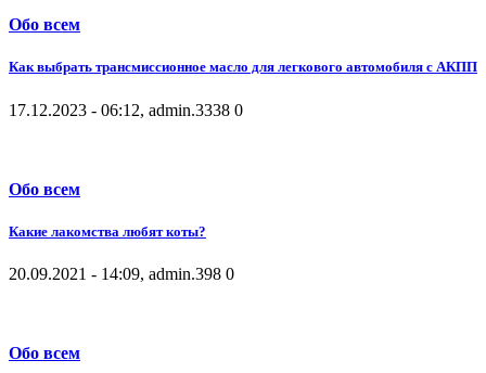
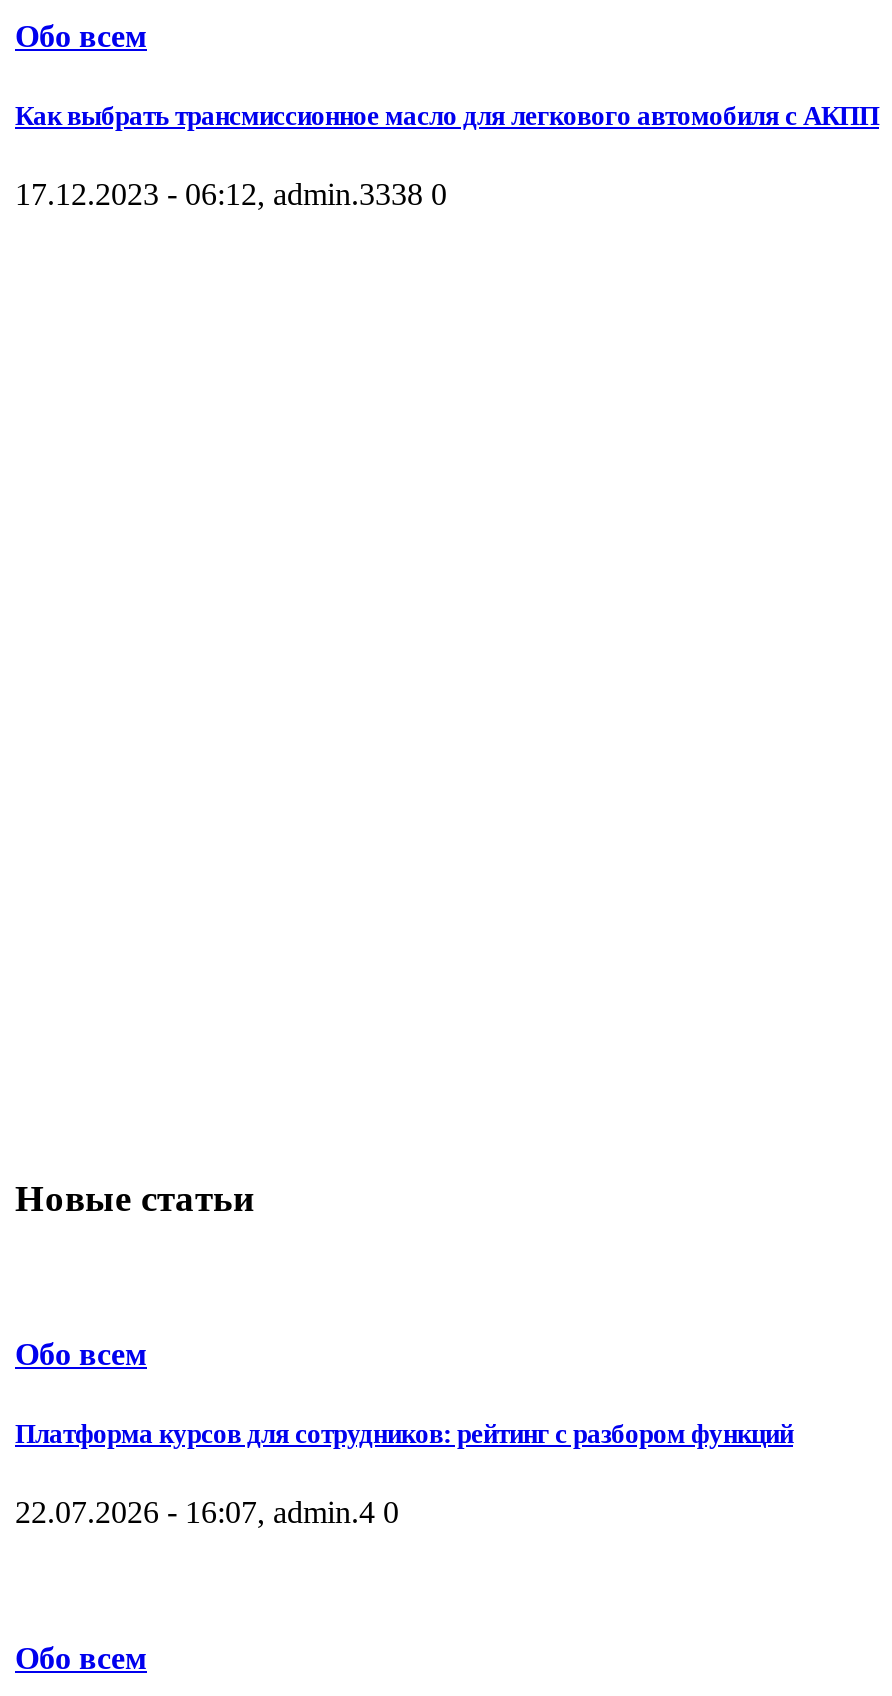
none -> [15,1177,255,1219] Новые статьи
[9,223,206,240] Какие лакомства любят коты? -> [15,1418,793,1448] Платформа курсов для сотрудников: рейтинг с разбором функций
[9,265,234,283] 20.09.2021 - 14:09, admin.398 0 -> [15,1494,399,1528] 22.07.2026 - 16:07, admin.4 0

